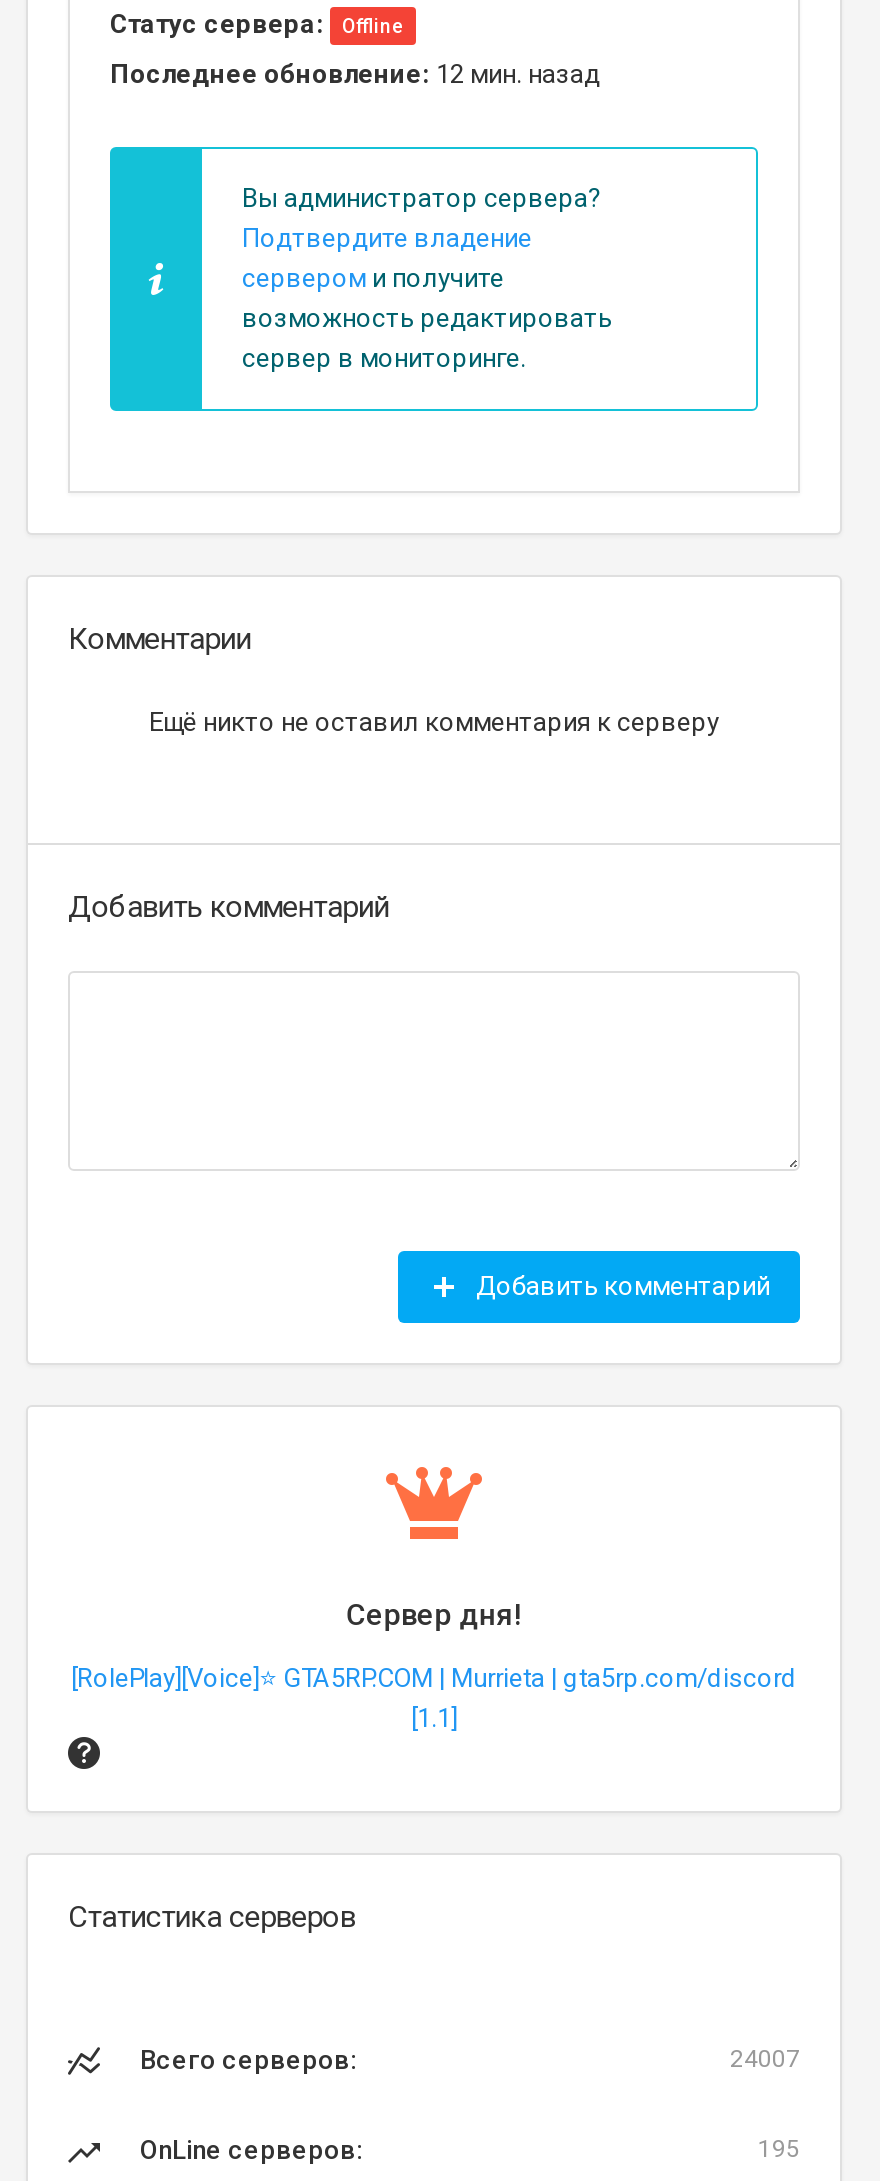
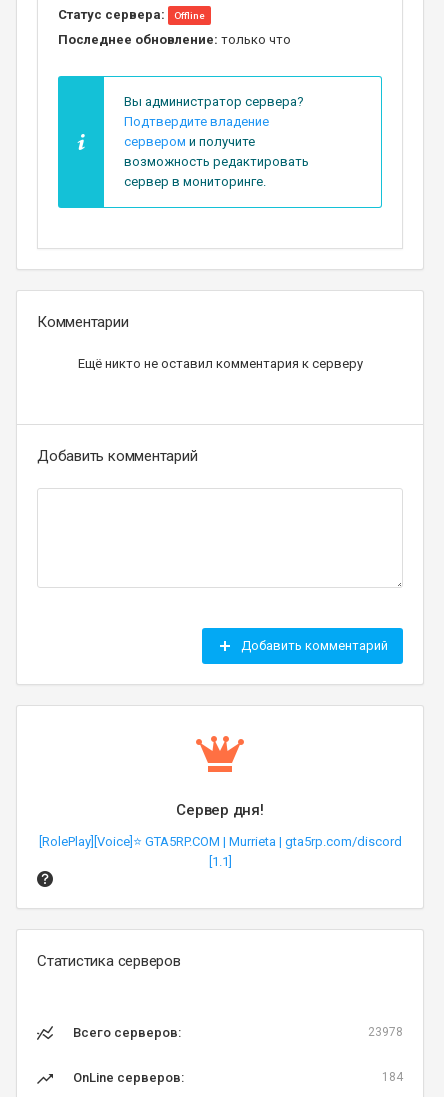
[110,59,600,89] Последнее обновление: 12 мин. назад -> [58,32,291,47] Последнее обновление: только что
[730,2045,800,2073] 24007 -> [368,1025,403,1039] 23978
[758,2135,800,2163] 195 -> [382,1070,403,1084] 184

